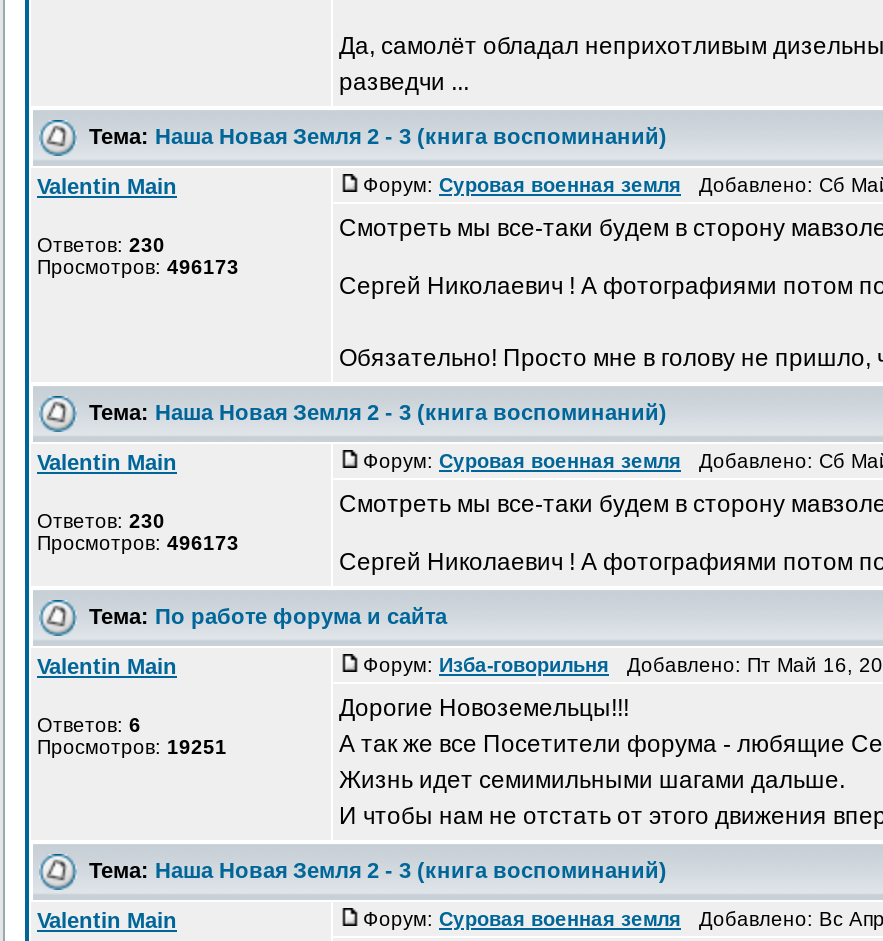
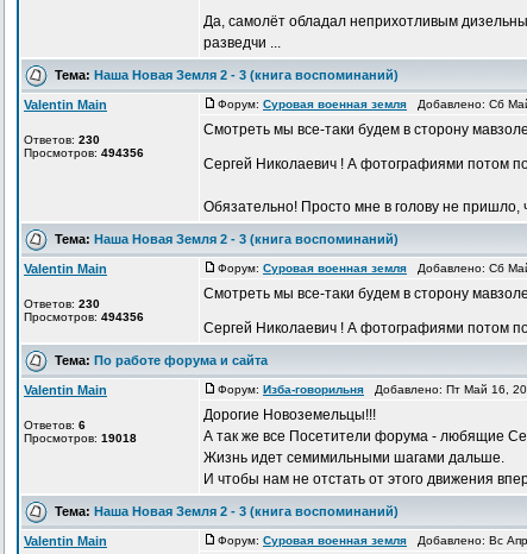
[37,256,239,278] Просмотров: 496173 -> [24,146,144,159] Просмотров: 494356
[37,532,239,554] Просмотров: 496173 -> [24,310,144,323] Просмотров: 494356
[37,736,227,758] Просмотров: 19251 -> [24,432,137,445] Просмотров: 19018

